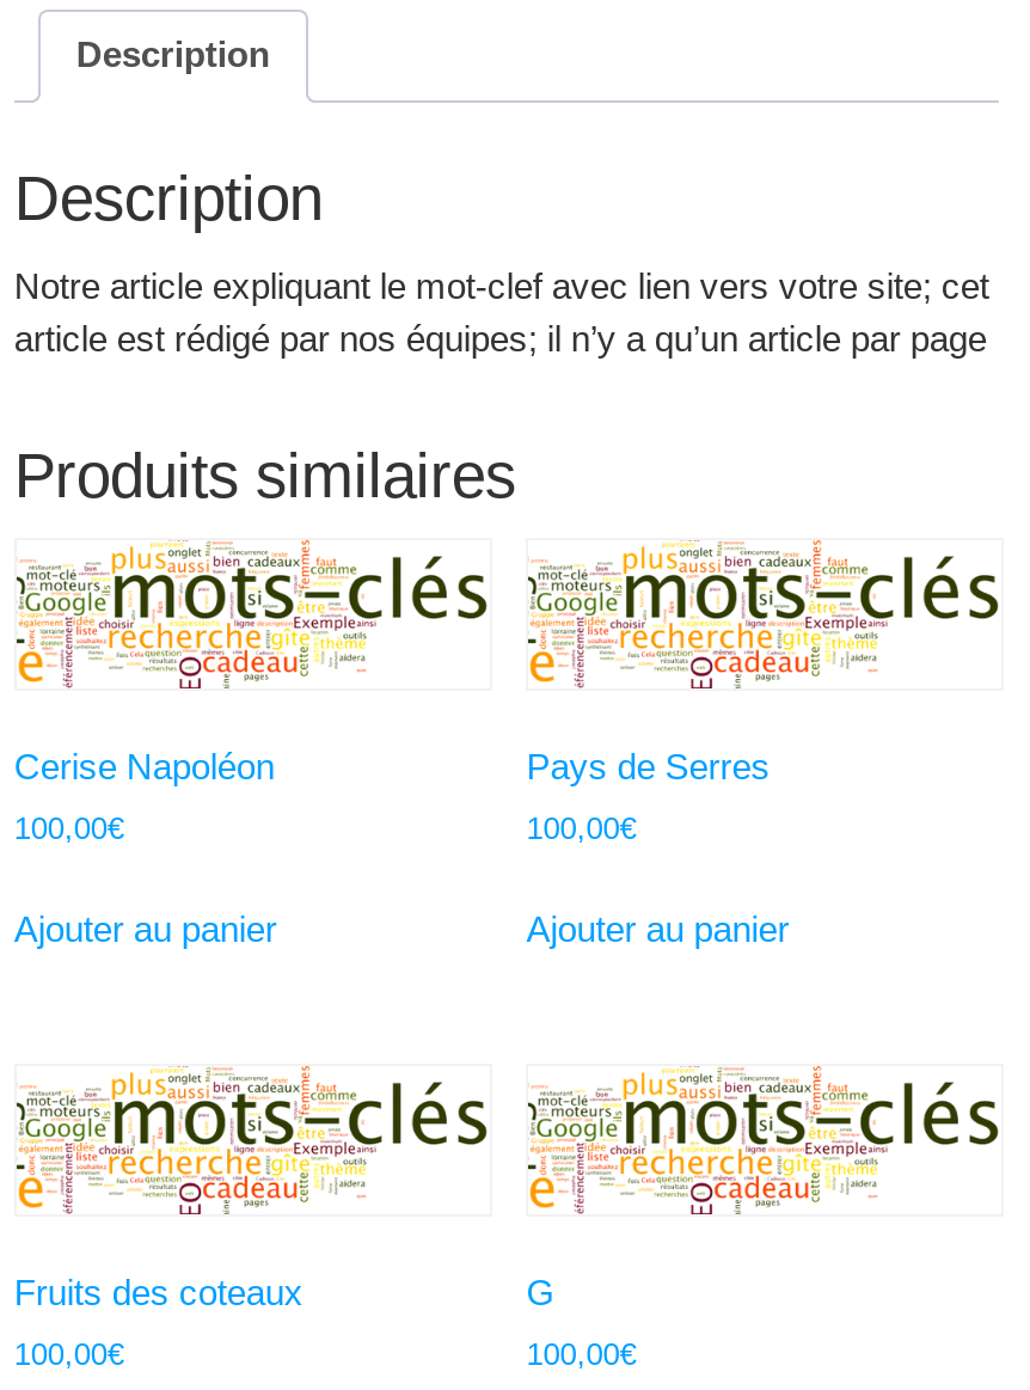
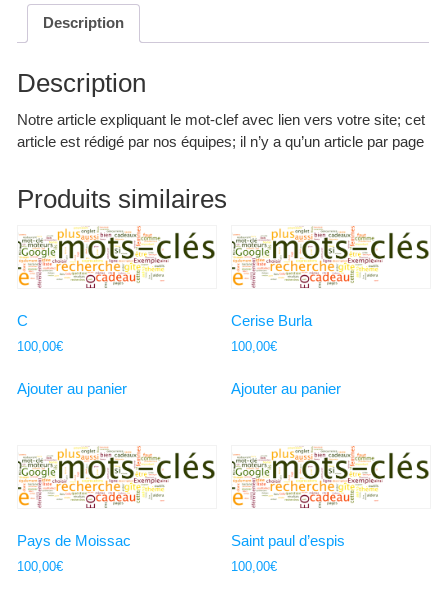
[14,746,275,786] Cerise Napoléon -> [17,312,28,329] C
[526,746,770,786] Pays de Serres -> [231,312,312,329] Cerise Burla
[14,1271,303,1312] Fruits des coteaux -> [17,532,131,549] Pays de Moissac
[526,1271,555,1312] G -> [231,532,345,549] Saint paul d’espis

